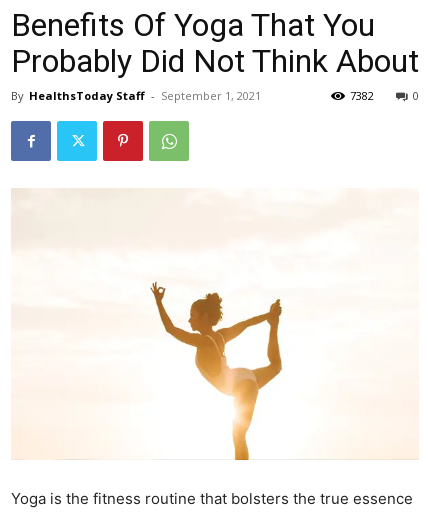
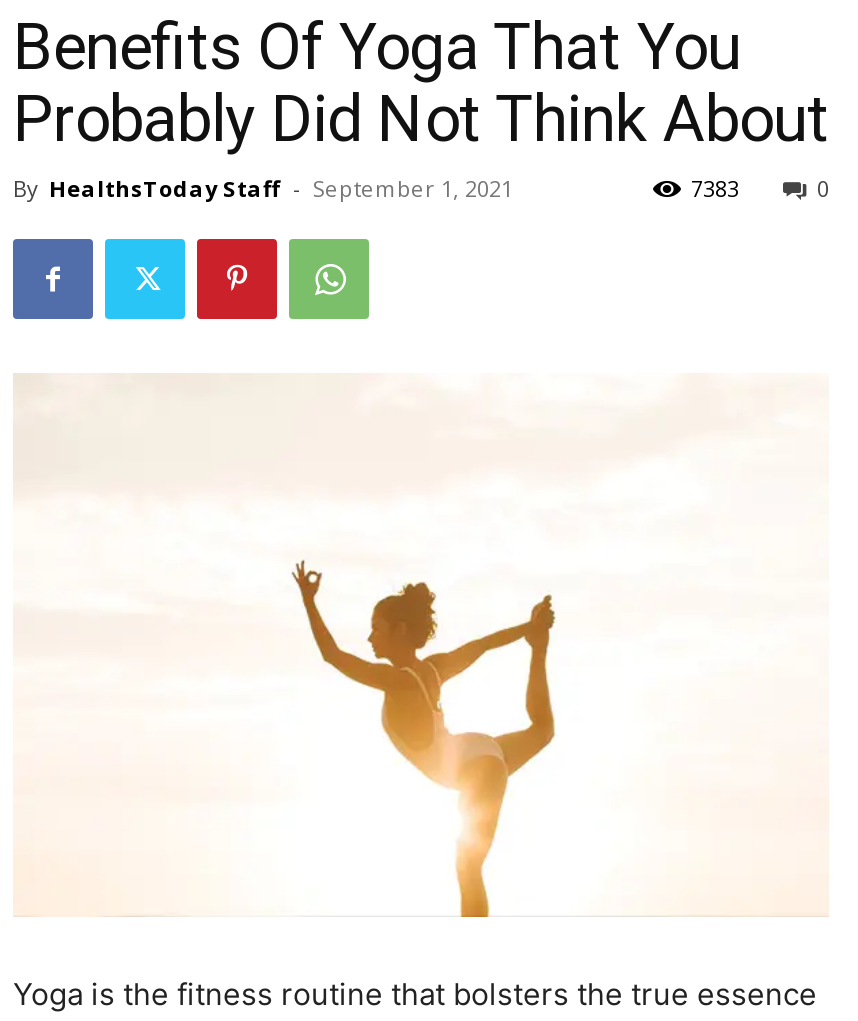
[350,88,374,103] 7382 -> [691,173,739,203] 7383

